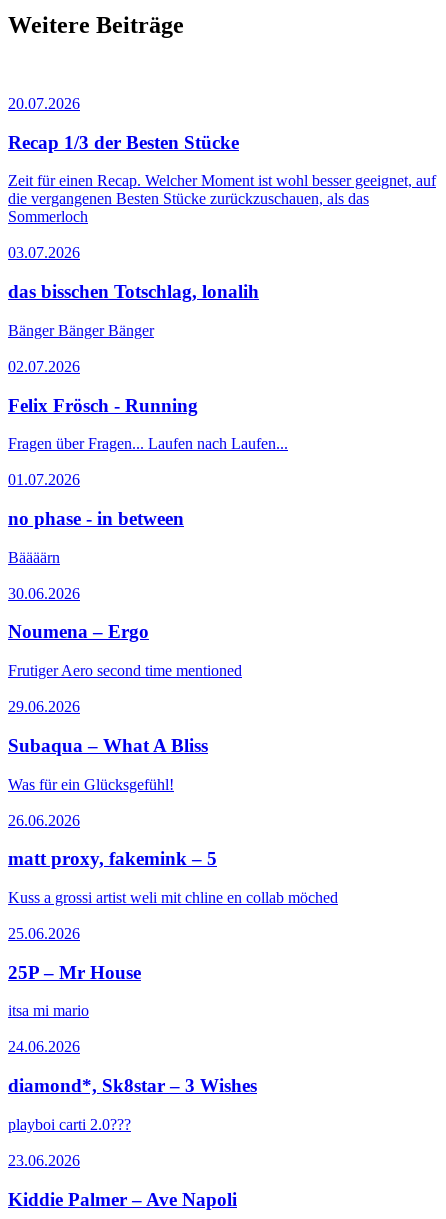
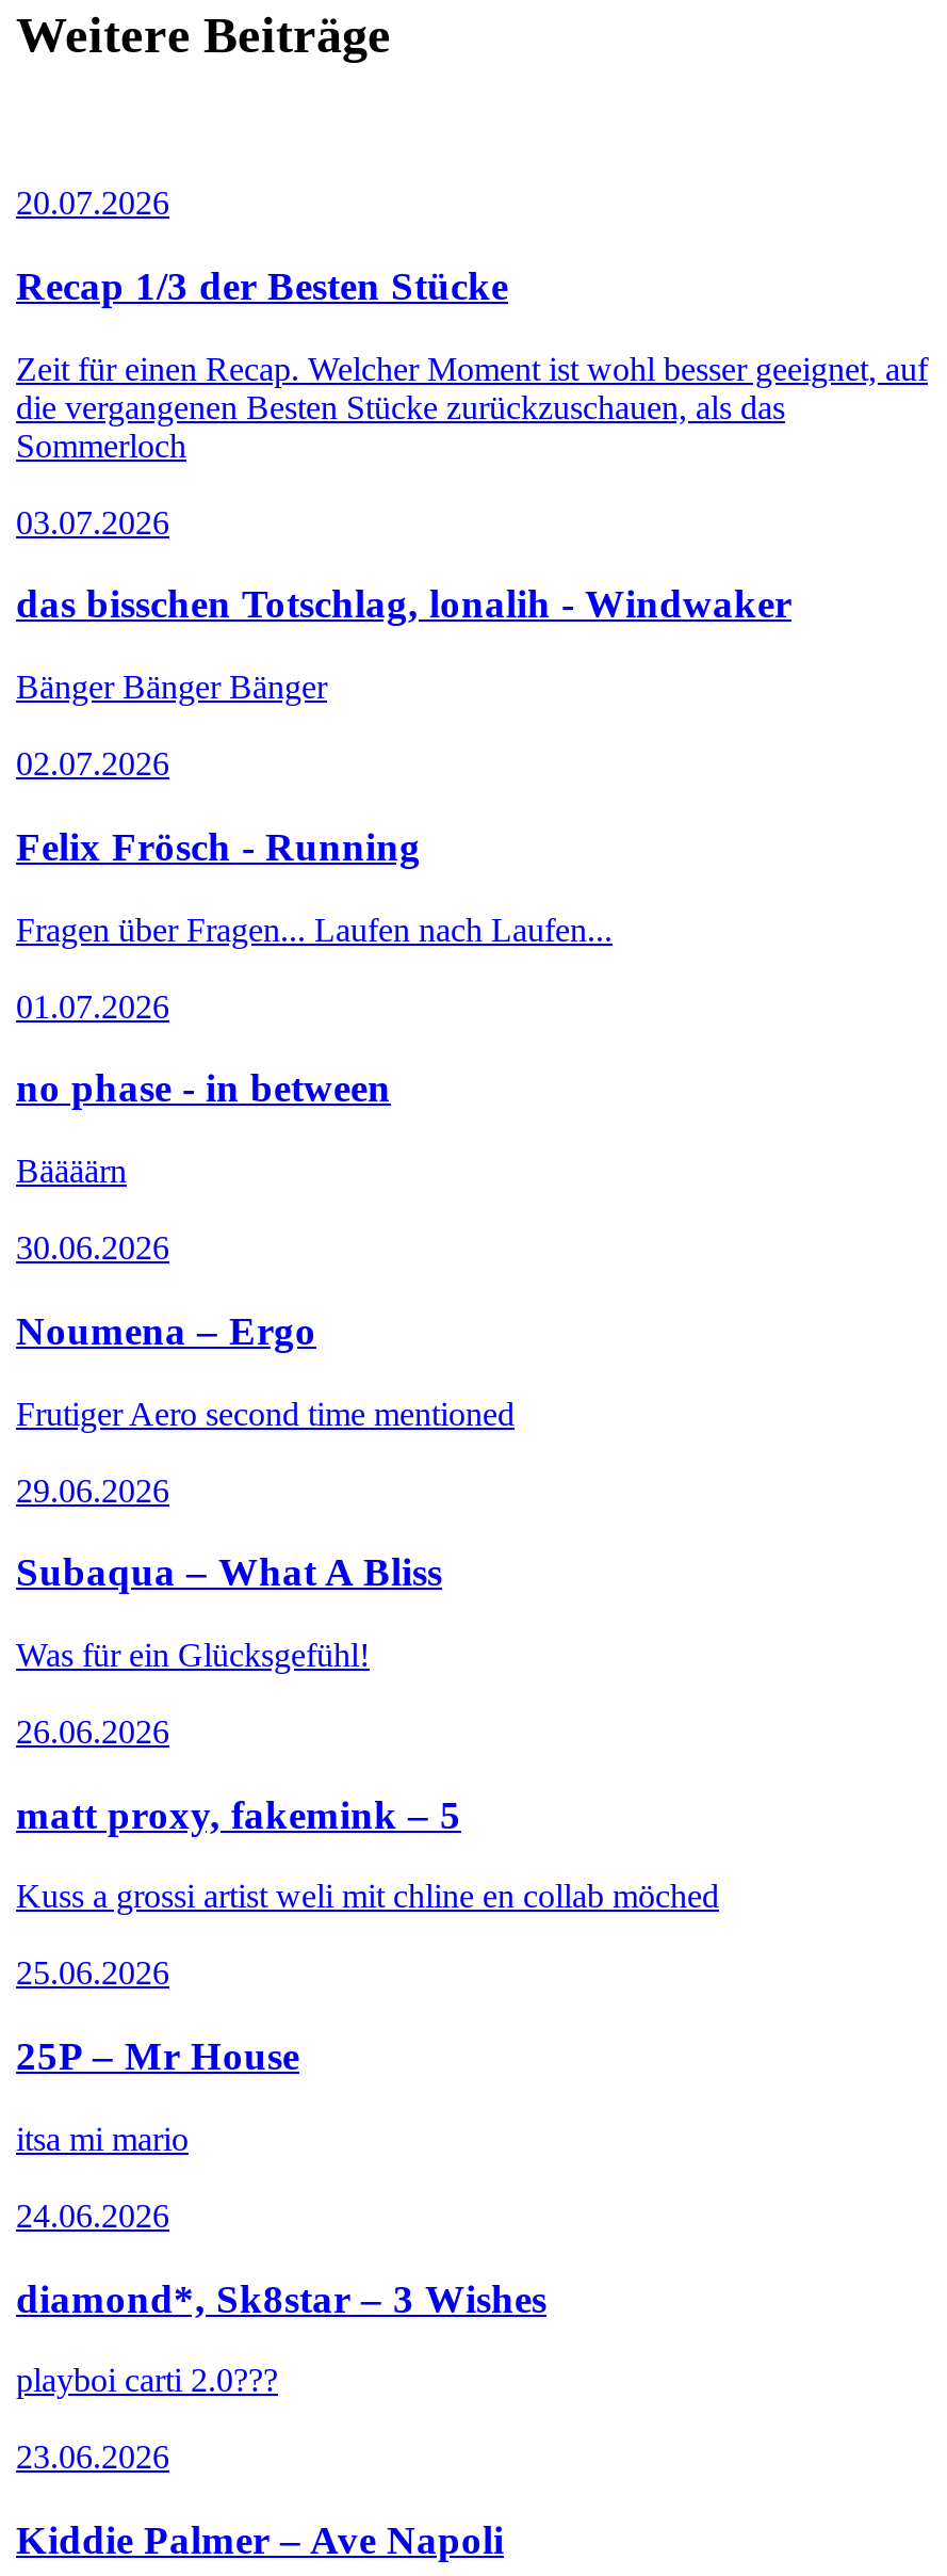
[8,281,259,302] das bisschen Totschlag, lonalih -> [16,582,791,627] das bisschen Totschlag, lonalih - Windwaker

